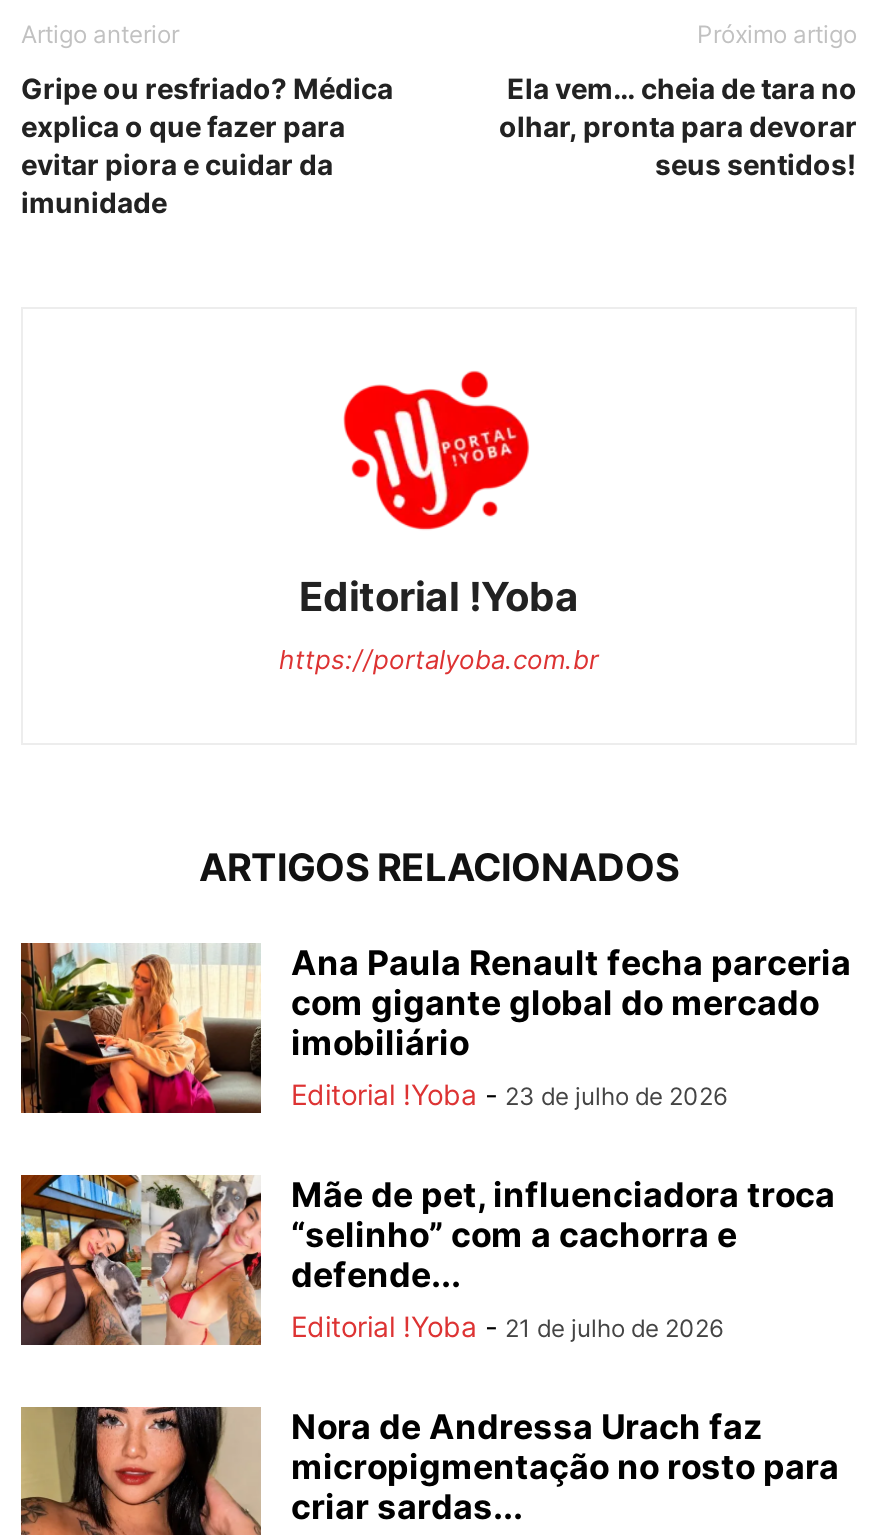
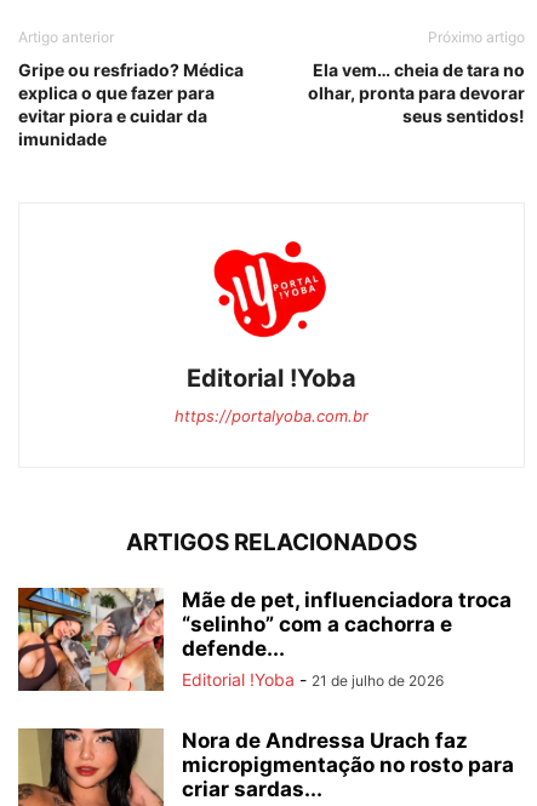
[19,943,851,1115] [image] | Ana Paula Renault fecha parceria | com gigante global do mercado | imobiliário | Editorial !Yoba - 23 de julho de 2026 -> none

